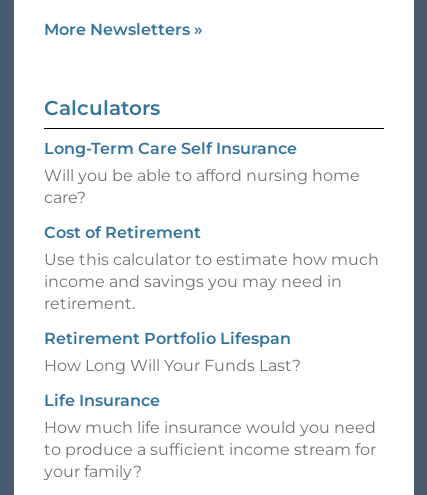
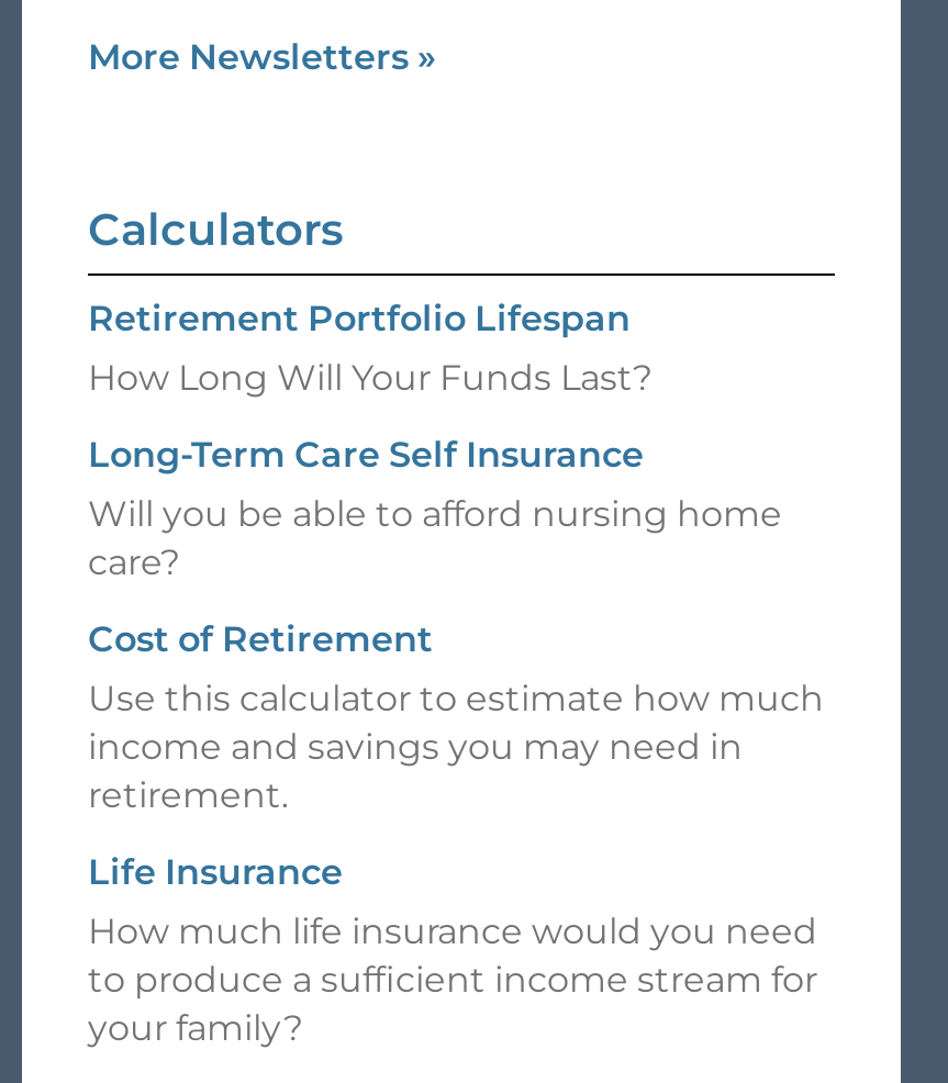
moved [44,139,379,313] -> [88,433,824,815]: Long-Term Care Self Insurance | Will you be able to afford nursing home | care? | Cost of Retirement | Use this calculator to estimate how much | income and savings you may need in | retirement.
moved [44,329,301,375] -> [88,297,653,398]: Retirement Portfolio Lifespan | How Long Will Your Funds Last?

